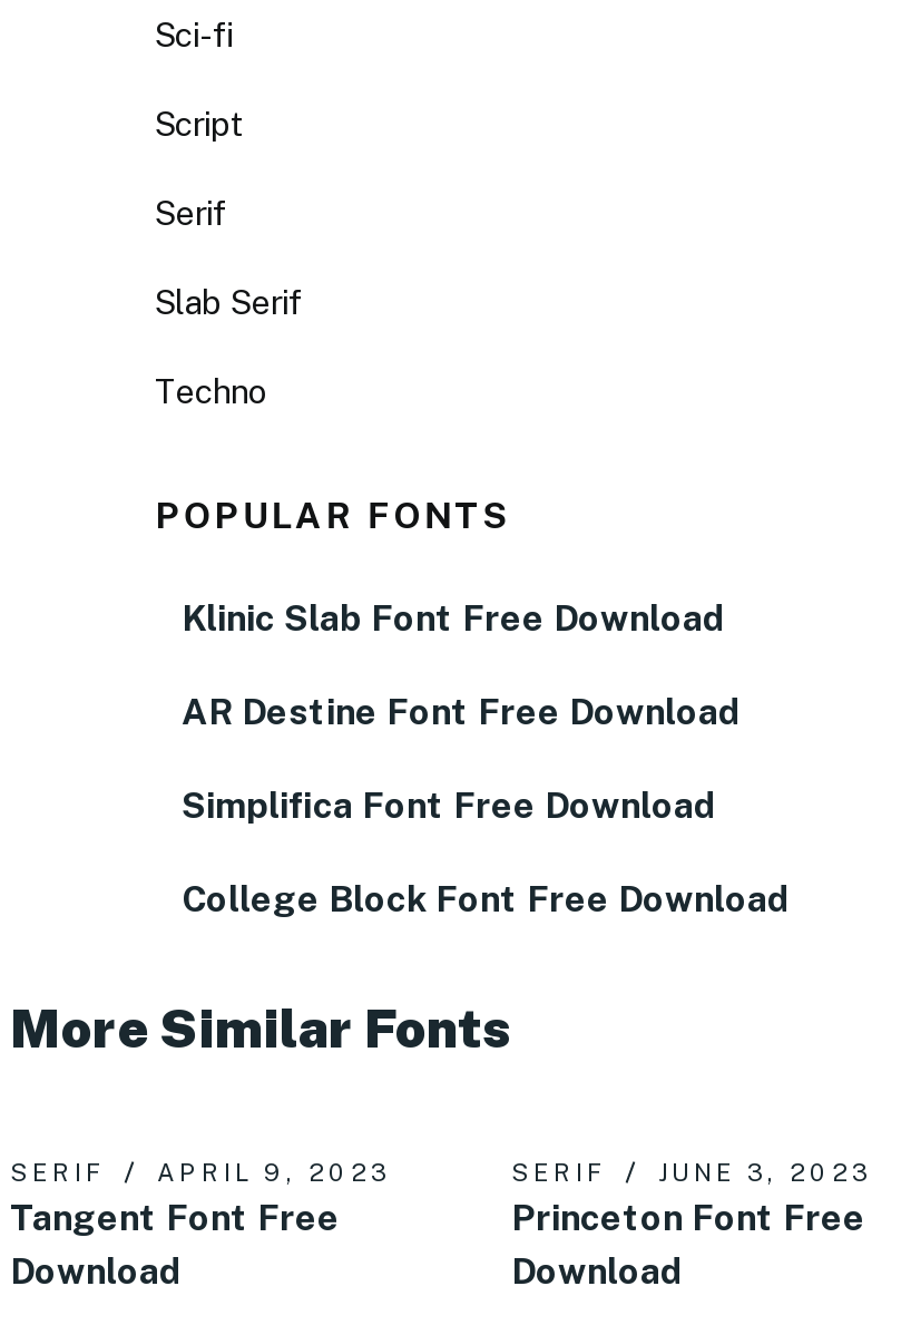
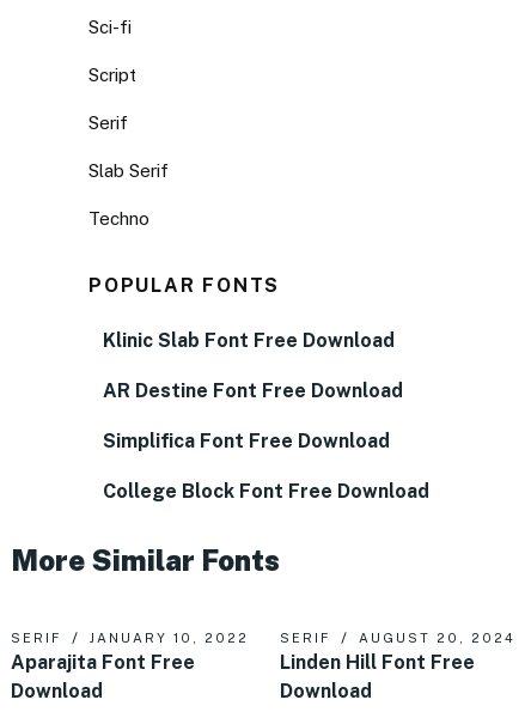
[10,1160,391,1240] APRIL 9, 2023 | Tangent Font Free -> [11,631,249,674] JANUARY 10, 2022 | Aparajita Font Free
[511,1160,872,1240] JUNE 3, 2023 | Princeton Font Free -> [280,631,515,674] AUGUST 20, 2024 | Linden Hill Font Free

